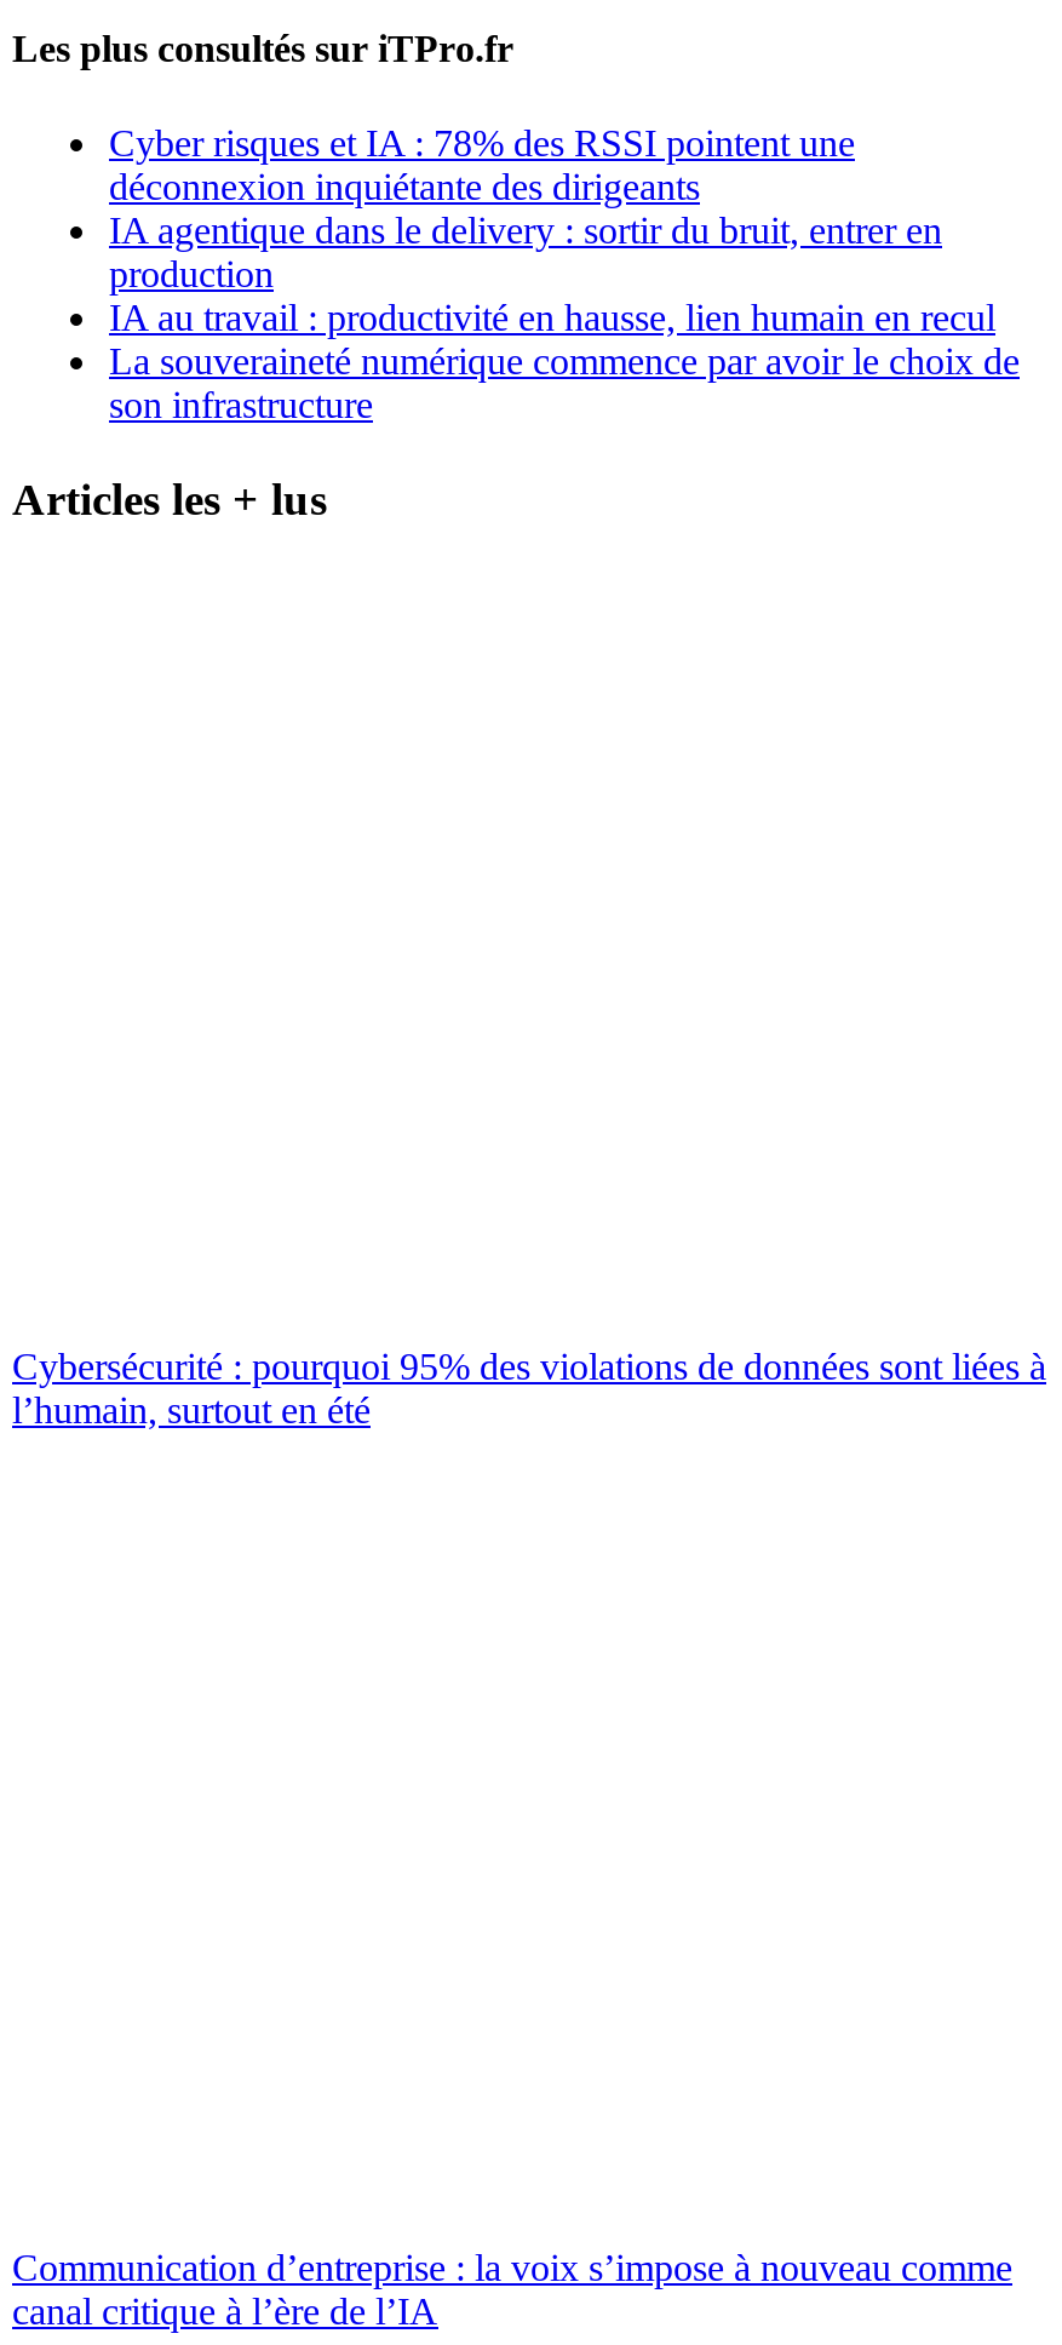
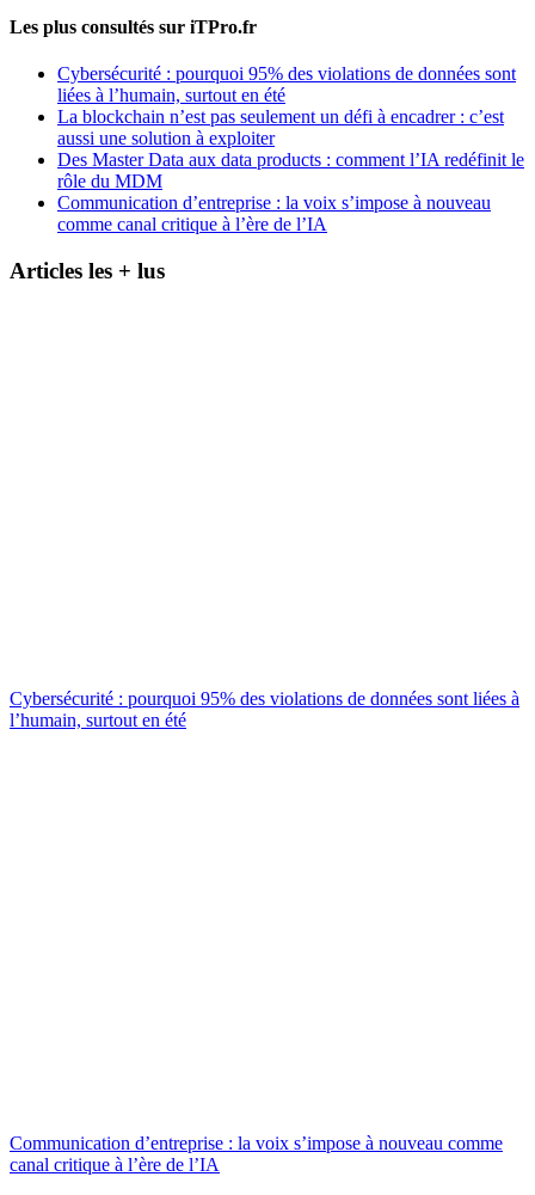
[109,122,1020,425] Cyber risques et IA : 78% des RSSI pointent une | déconnexion inquiétante des dirigeants | IA agentique dans le delivery : sortir du bruit, entrer en | production | IA au travail : productivité en hausse, lien humain en recul | La souveraineté numérique commence par avoir le choix de | son infrastructure -> [57,63,524,234] Cybersécurité : pourquoi 95% des violations de données sont | liées à l’humain, surtout en été | La blockchain n’est pas seulement un défi à encadrer : c’est | aussi une solution à exploiter | Des Master Data aux data products : comment l’IA redéfinit le | rôle du MDM | Communication d’entreprise : la voix s’impose à nouveau | comme canal critique à l’ère de l’IA

